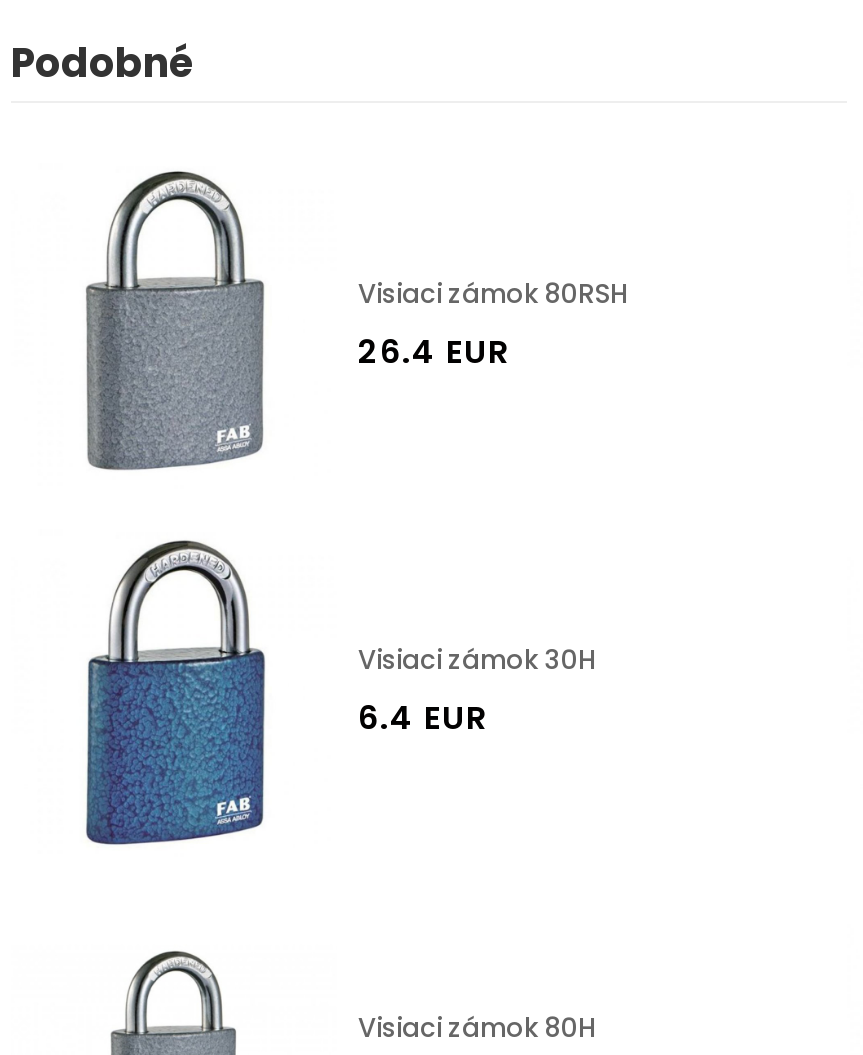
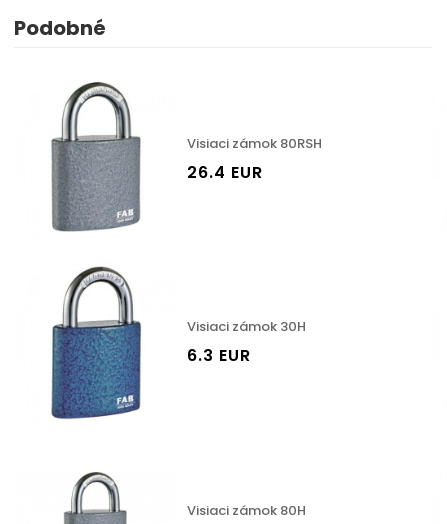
[358,695,488,741] 6.4 EUR -> [187,344,251,367] 6.3 EUR

